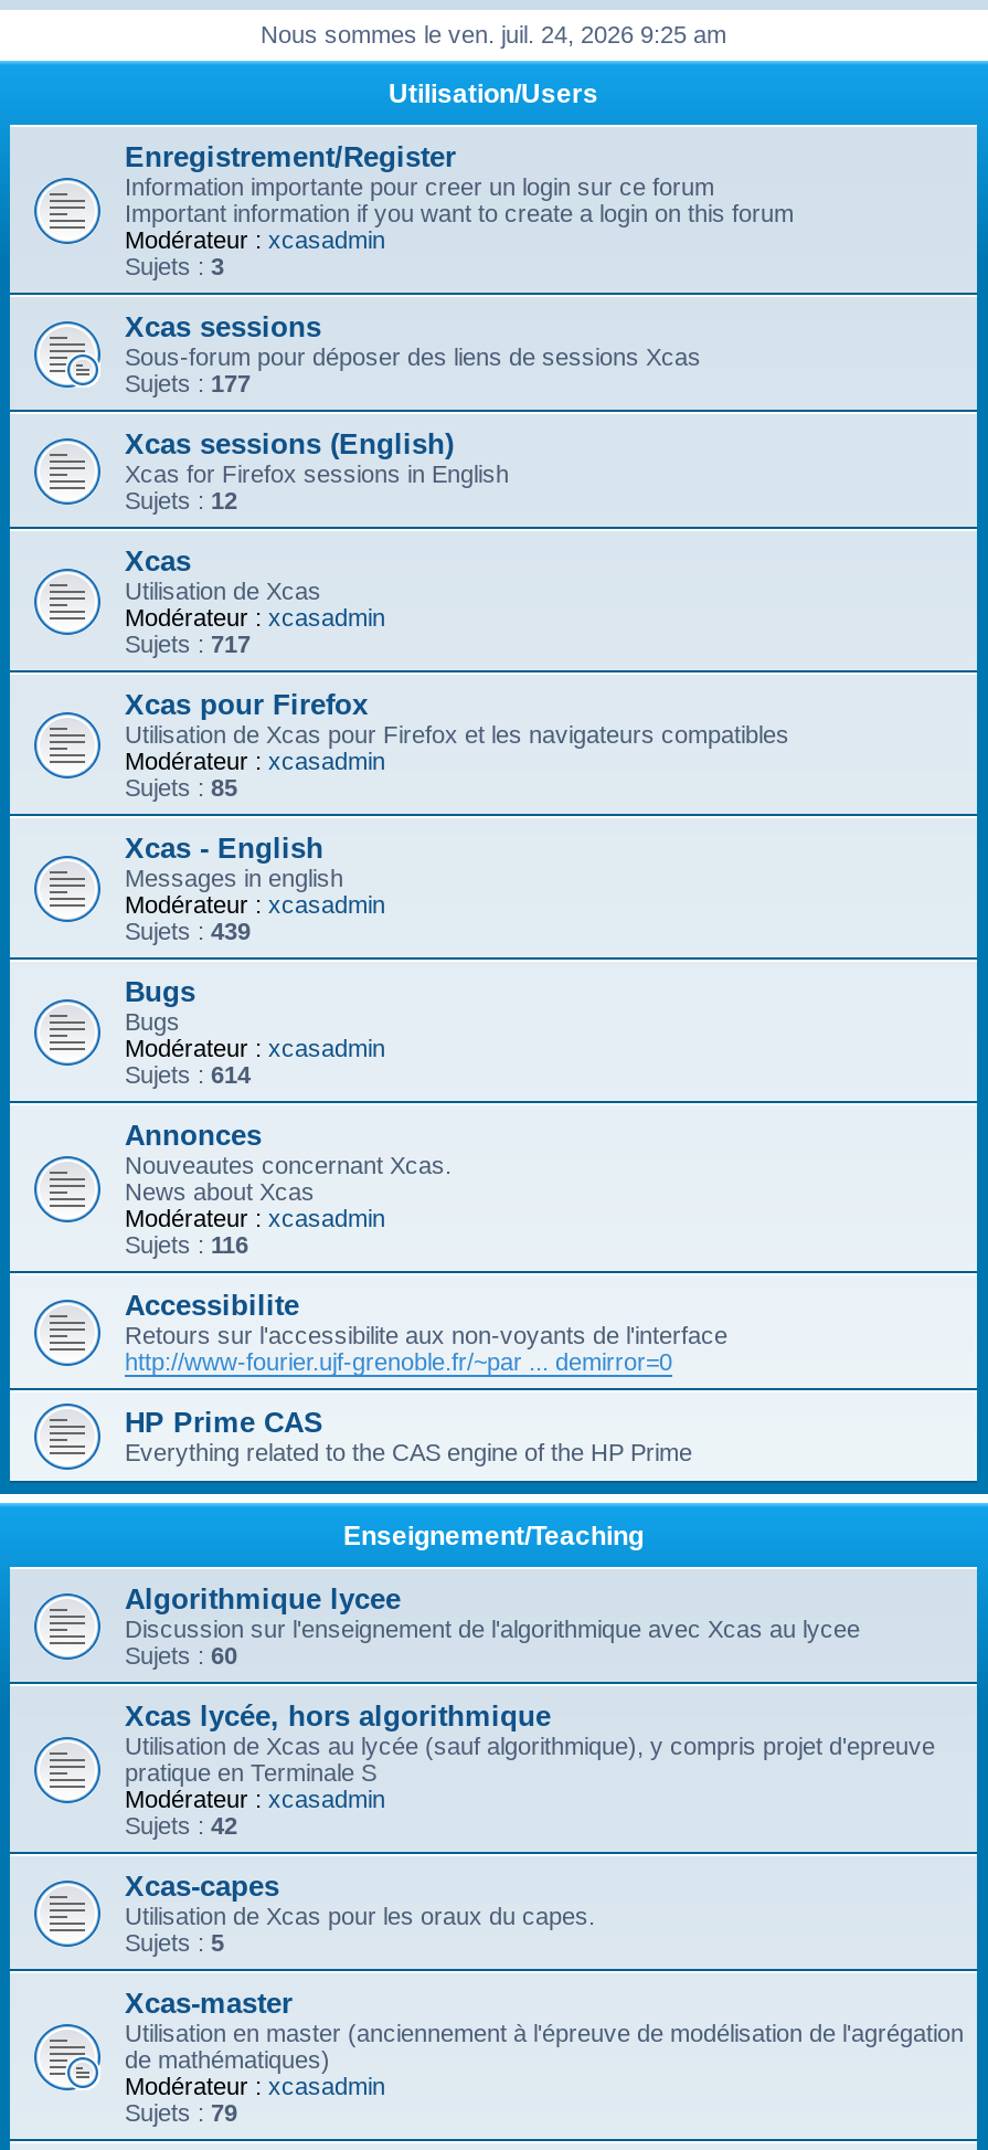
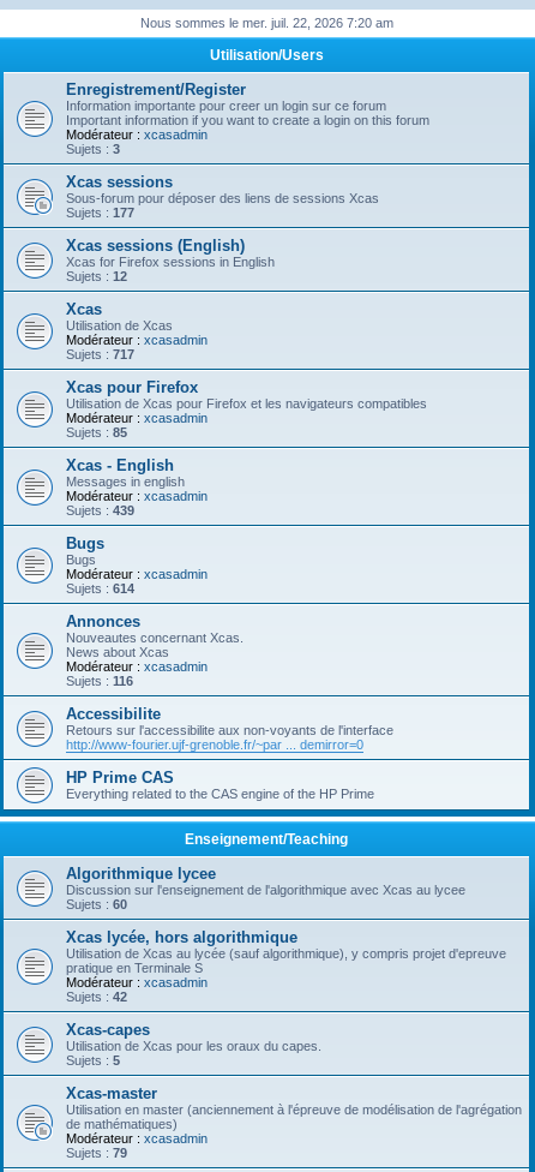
[261,21,726,47] Nous sommes le ven. juil. 24, 2026 9:25 am -> [140,16,393,30] Nous sommes le mer. juil. 22, 2026 7:20 am

